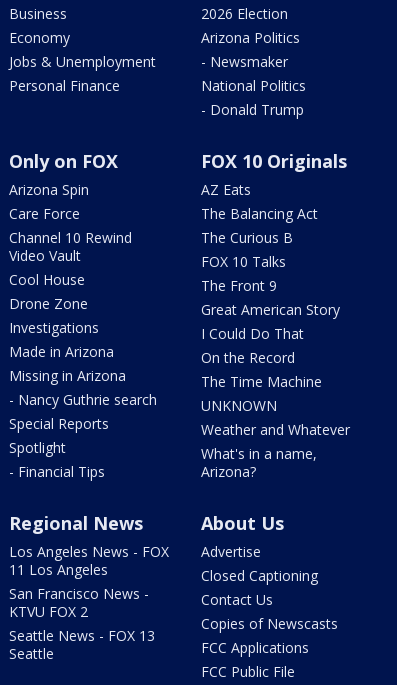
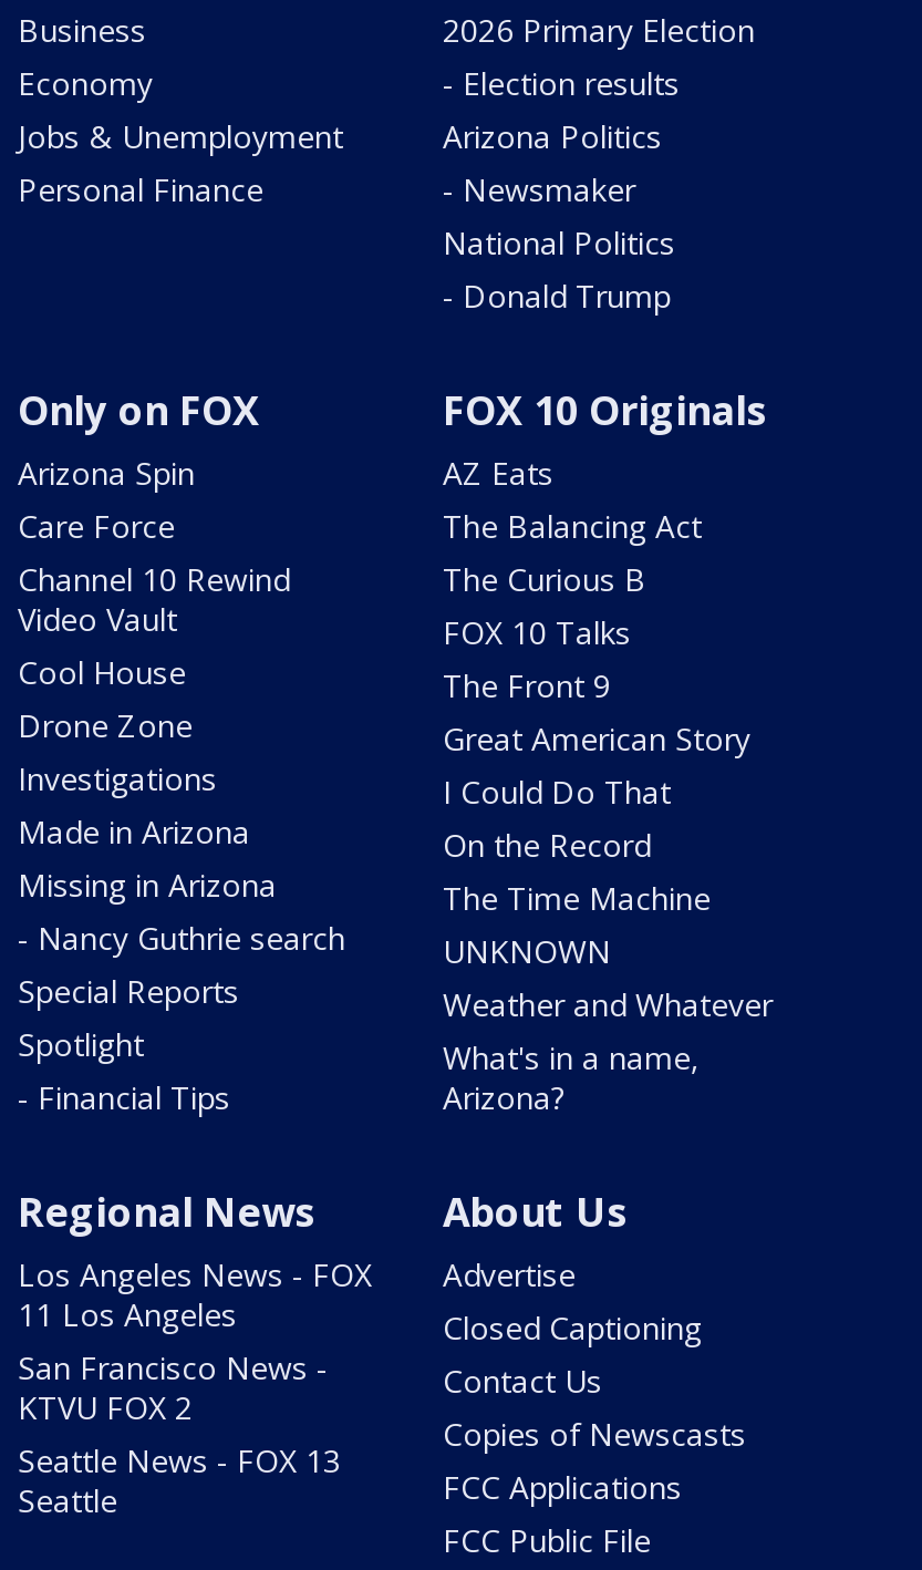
[201,4,288,23] 2026 Election -> [443,9,755,104] 2026 Primary Election | - Election results

